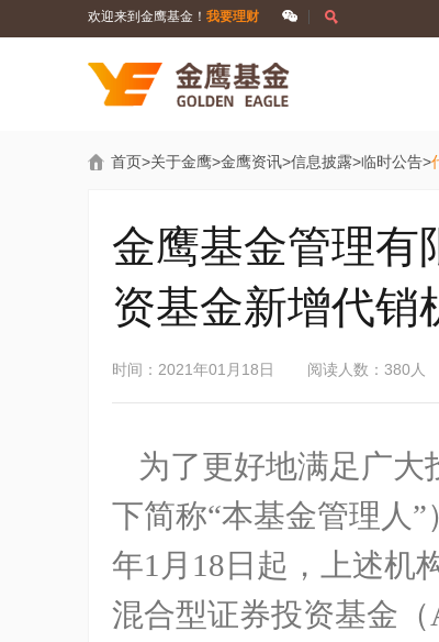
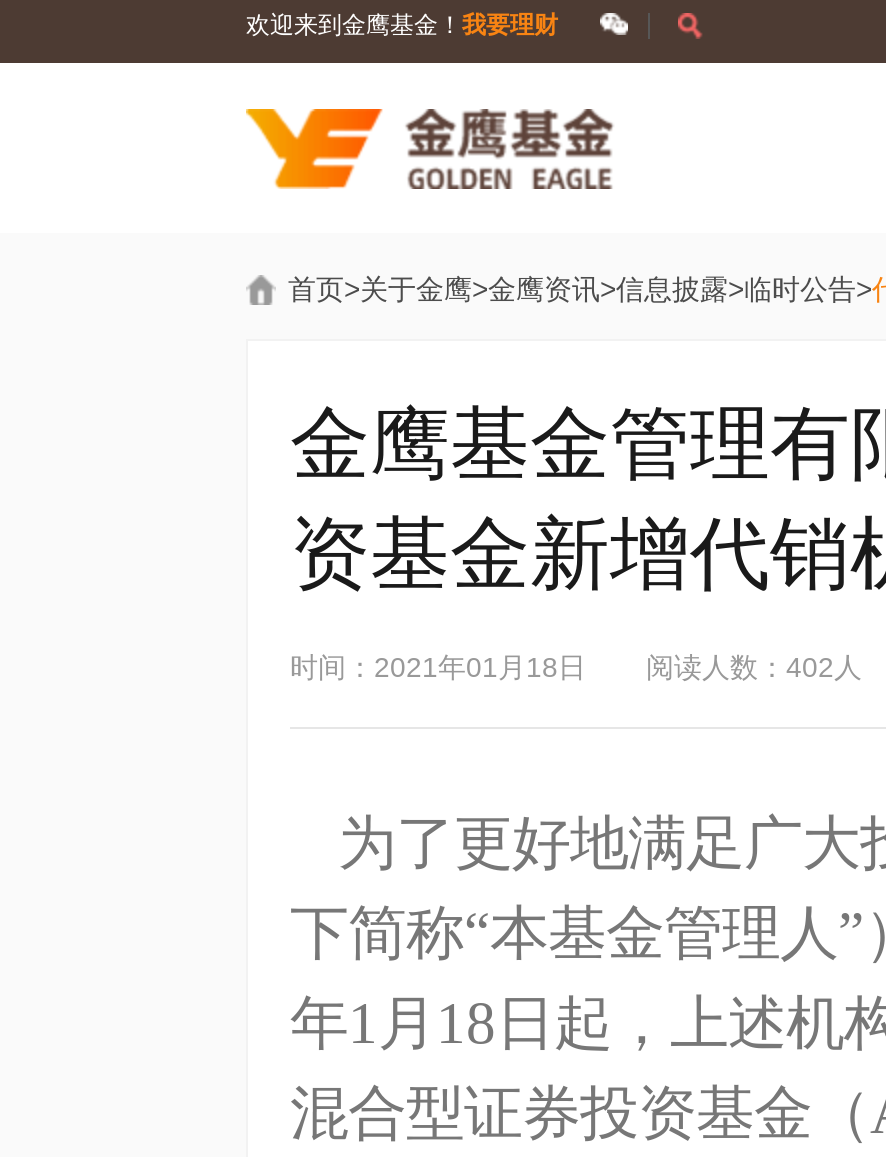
[112,361,426,378] 时间：2021年01月18日 阅读人数：380人 -> [290,651,862,683] 时间：2021年01月18日 阅读人数：402人

